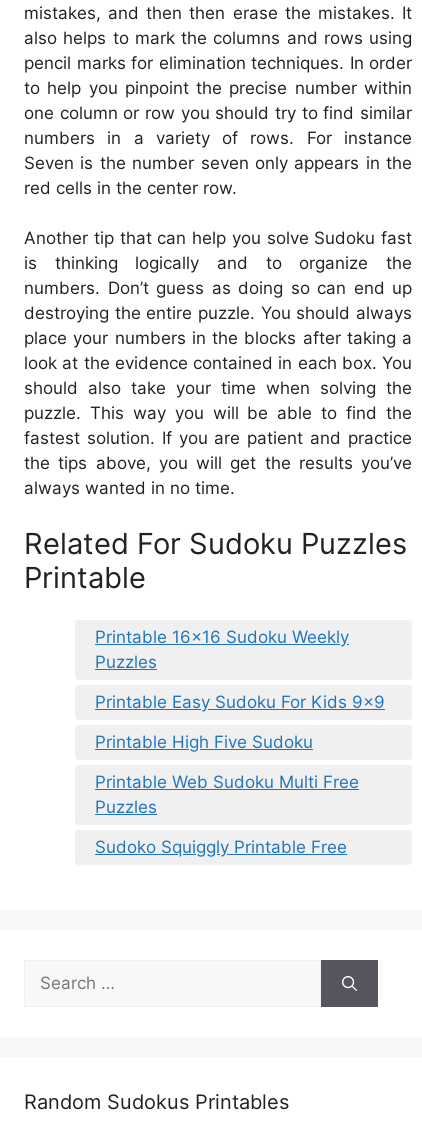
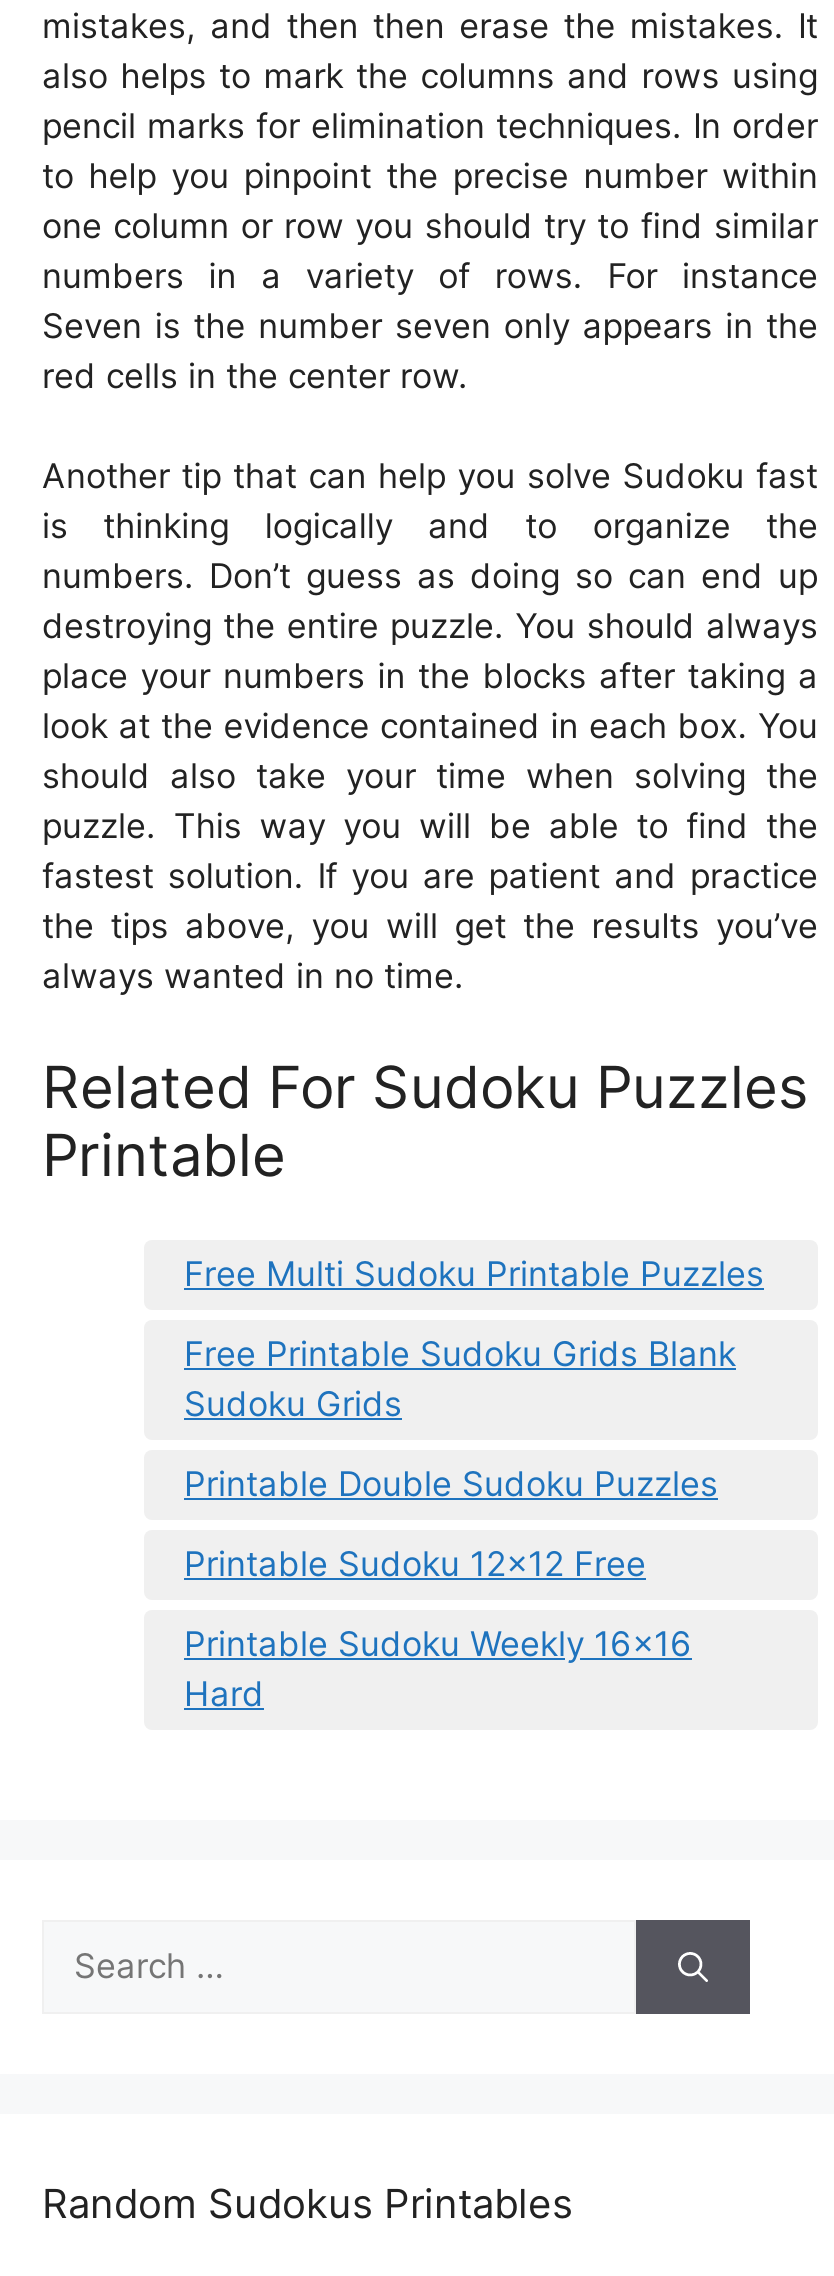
[95,627,349,672] Printable 16×16 Sudoku Weekly | Puzzles -> [184,1255,764,1295] Free Multi Sudoku Printable Puzzles
[95,692,385,712] Printable Easy Sudoku For Kids 9×9 -> [184,1335,736,1425] Free Printable Sudoku Grids Blank | Sudoku Grids
[95,732,313,752] Printable High Five Sudoku -> [184,1465,718,1505] Printable Double Sudoku Puzzles
[95,772,359,817] Printable Web Sudoku Multi Free | Puzzles -> [184,1545,646,1585] Printable Sudoku 12×12 Free
[95,837,347,857] Sudoko Squiggly Printable Free -> [184,1625,692,1715] Printable Sudoku Weekly 16×16 | Hard

